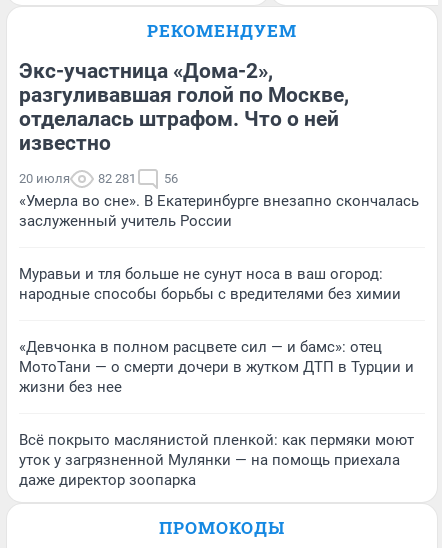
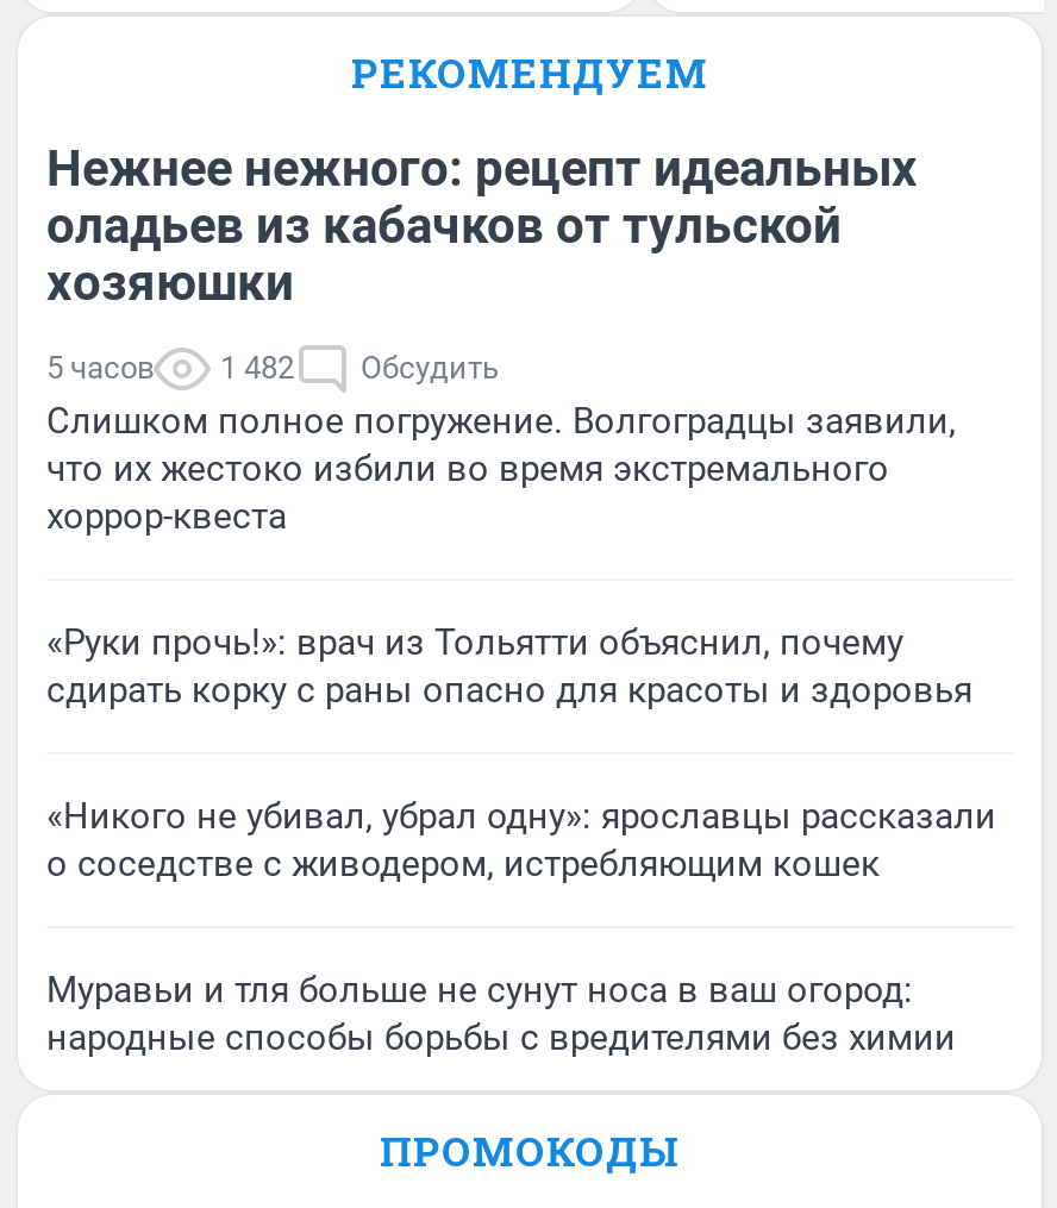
[19,59,419,230] Экс-участница «Дома-2», | разгуливавшая голой по Москве, | отделалась штрафом. Что о ней | известно | 20 июля | 82 281 | 56 | «Умерла во сне». В Екатеринбурге внезапно скончалась | заслуженный учитель России -> [46,139,996,885] Нежнее нежного: рецепт идеальных | оладьев из кабачков от тульской | хозяюшки | 5 часов | 1 482 | Обсудить | Слишком полное погружение. Волгоградцы заявили, | что их жестоко избили во время экстремального | хоррор-квеста | «Руки прочь!»: врач из Тольятти объяснил, почему | сдирать корку с раны опасно для красоты и здоровья | «Никого не убивал, убрал одну»: ярославцы рассказали | о соседстве с живодером, истребляющим кошек
moved [19,265,401,303] -> [46,968,956,1058]: Муравьи и тля больше не сунут носа в ваш огород: | народные способы борьбы с вредителями без химии
[19,338,414,489] «Девчонка в полном расцвете сил — и бамс»: отец | МотоТани — о смерти дочери в жутком ДТП в Турции и | жизни без нее | Всё покрыто маслянистой пленкой: как пермяки моют | уток у загрязненной Мулянки — на помощь приехала | даже директор зоопарка -> none

